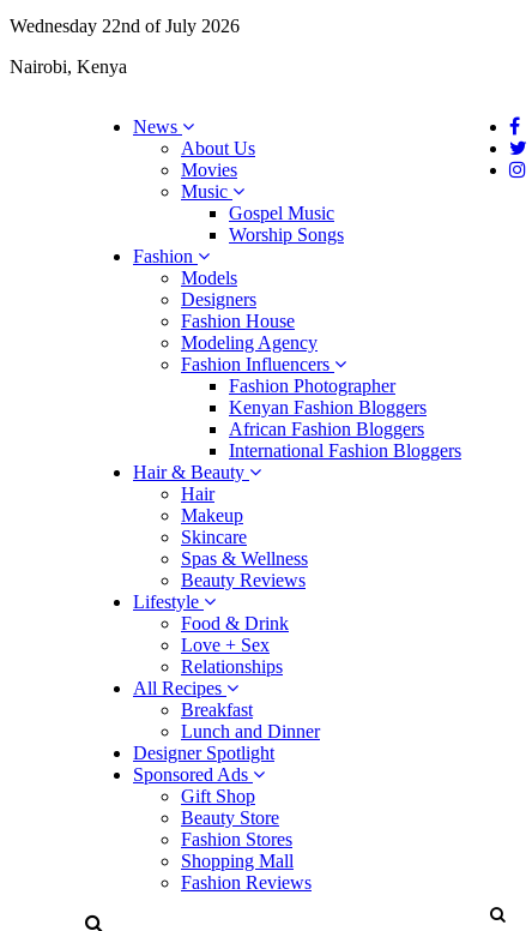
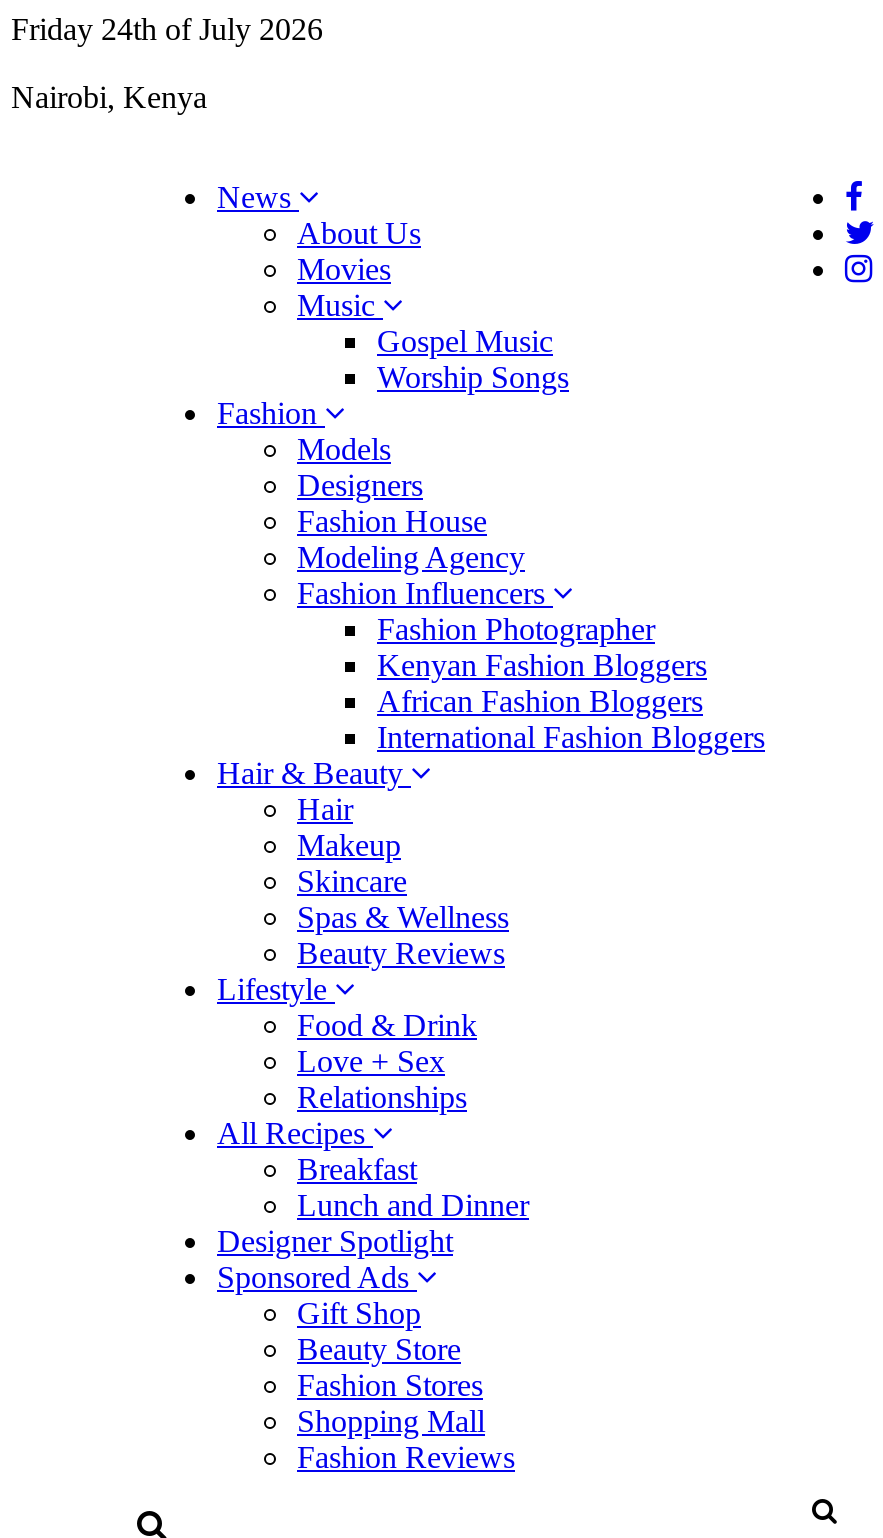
[10,16,240,36] Wednesday 22nd of July 2026 -> [11,12,323,46] Friday 24th of July 2026

